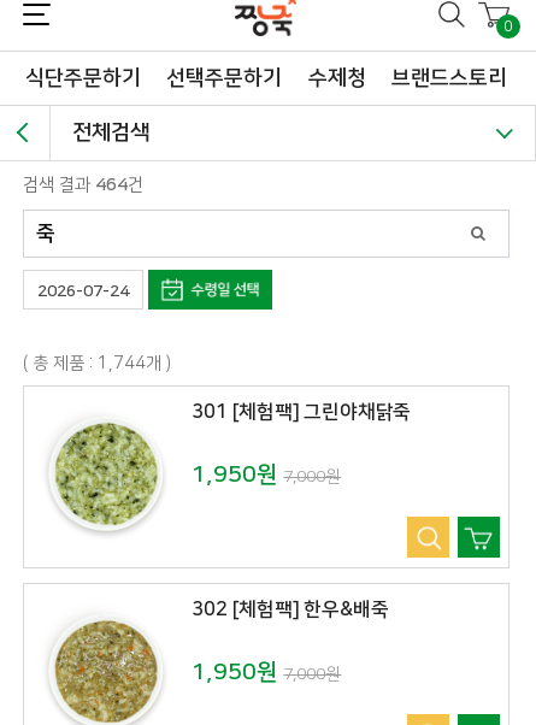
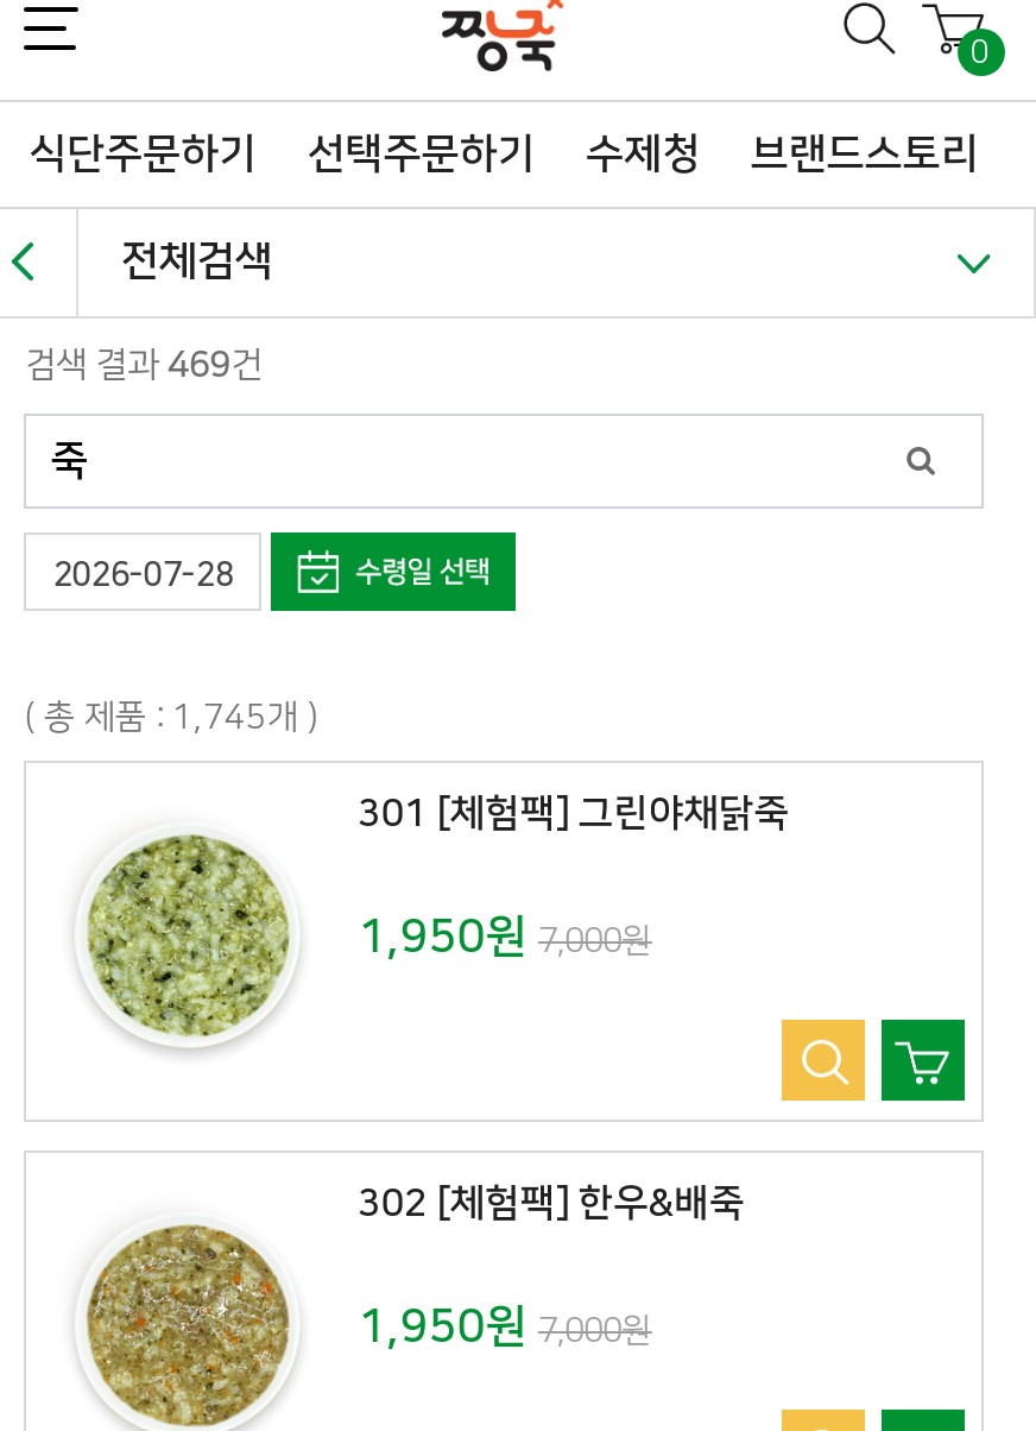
[23,174,144,195] 검색 결과 464건 -> [25,344,262,384] 검색 결과 469건
[38,281,129,300] 2026-07-24 -> [53,556,234,591] 2026-07-28
[23,354,172,373] ( 총 제품 : 1,744개 ) -> [25,698,317,736] ( 총 제품 : 1,745개 )

